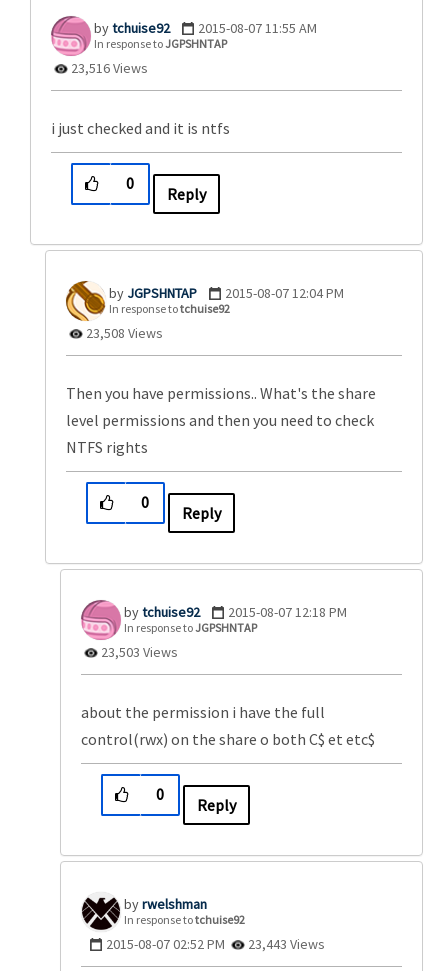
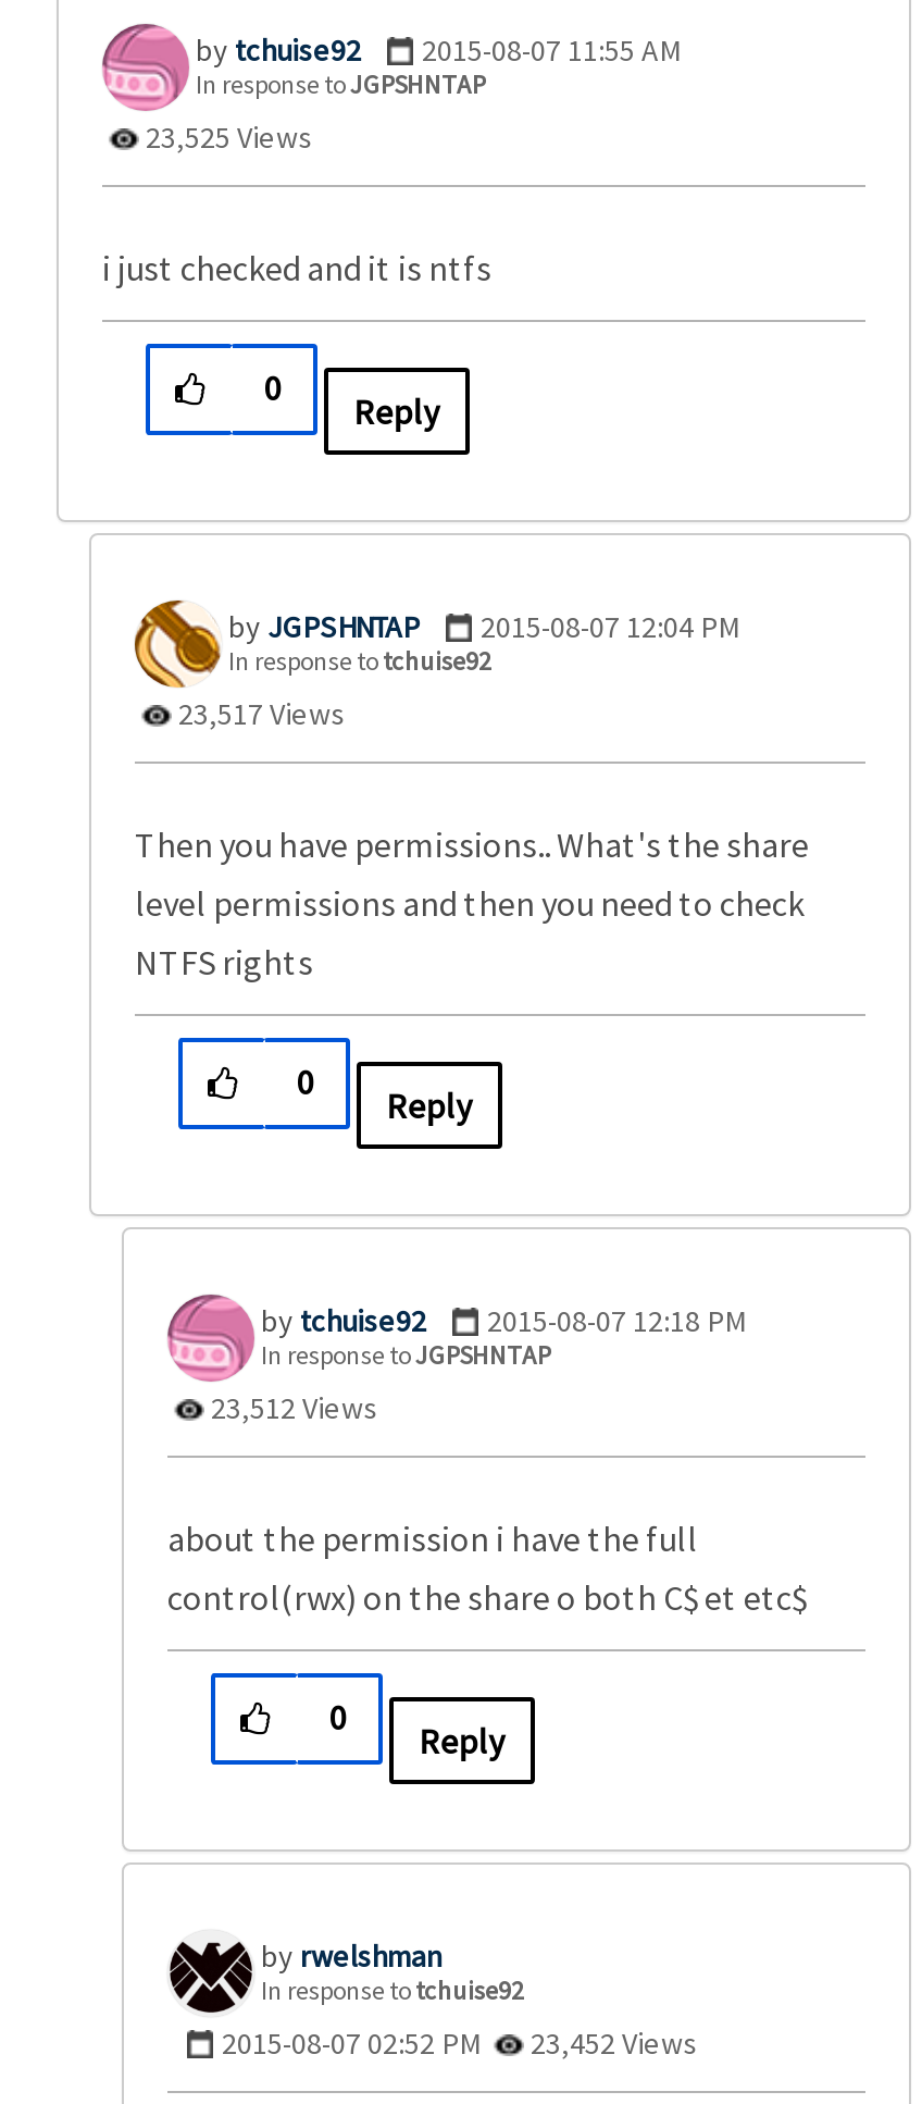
[68,59,148,77] 23,516 Views -> [139,117,313,157] 23,525 Views
[83,324,163,342] 23,508 Views -> [172,694,346,733] 23,517 Views
[98,643,178,661] 23,503 Views -> [204,1388,378,1427] 23,512 Views
[106,935,325,953] 2015-08-07 02:52 PM 23,443 Views -> [222,2023,698,2063] 2015-08-07 02:52 PM 23,452 Views

